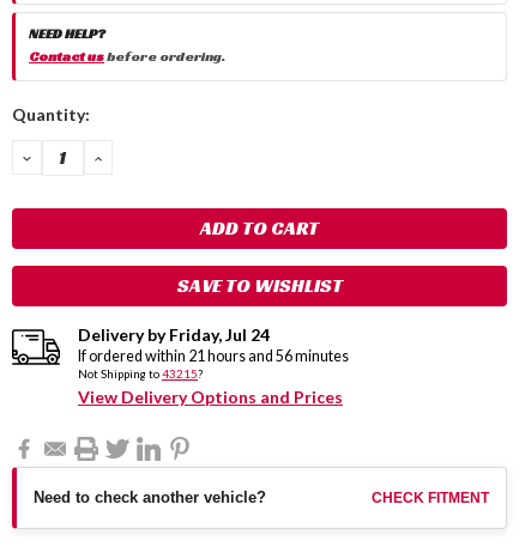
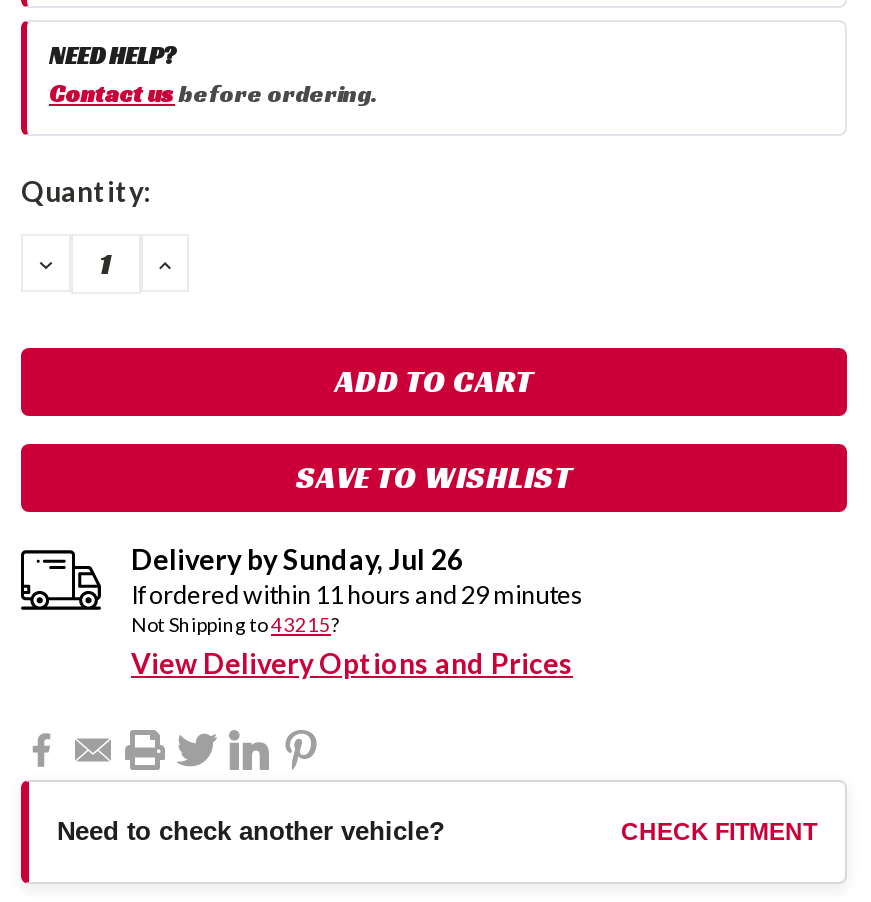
[78,325,270,345] Delivery byFriday, Jul 24 -> [131,543,463,577] Delivery bySunday, Jul 26
[78,348,349,366] If ordered within 21 hours and 56 minutes -> [131,581,583,611] If ordered within 11 hours and 29 minutes

